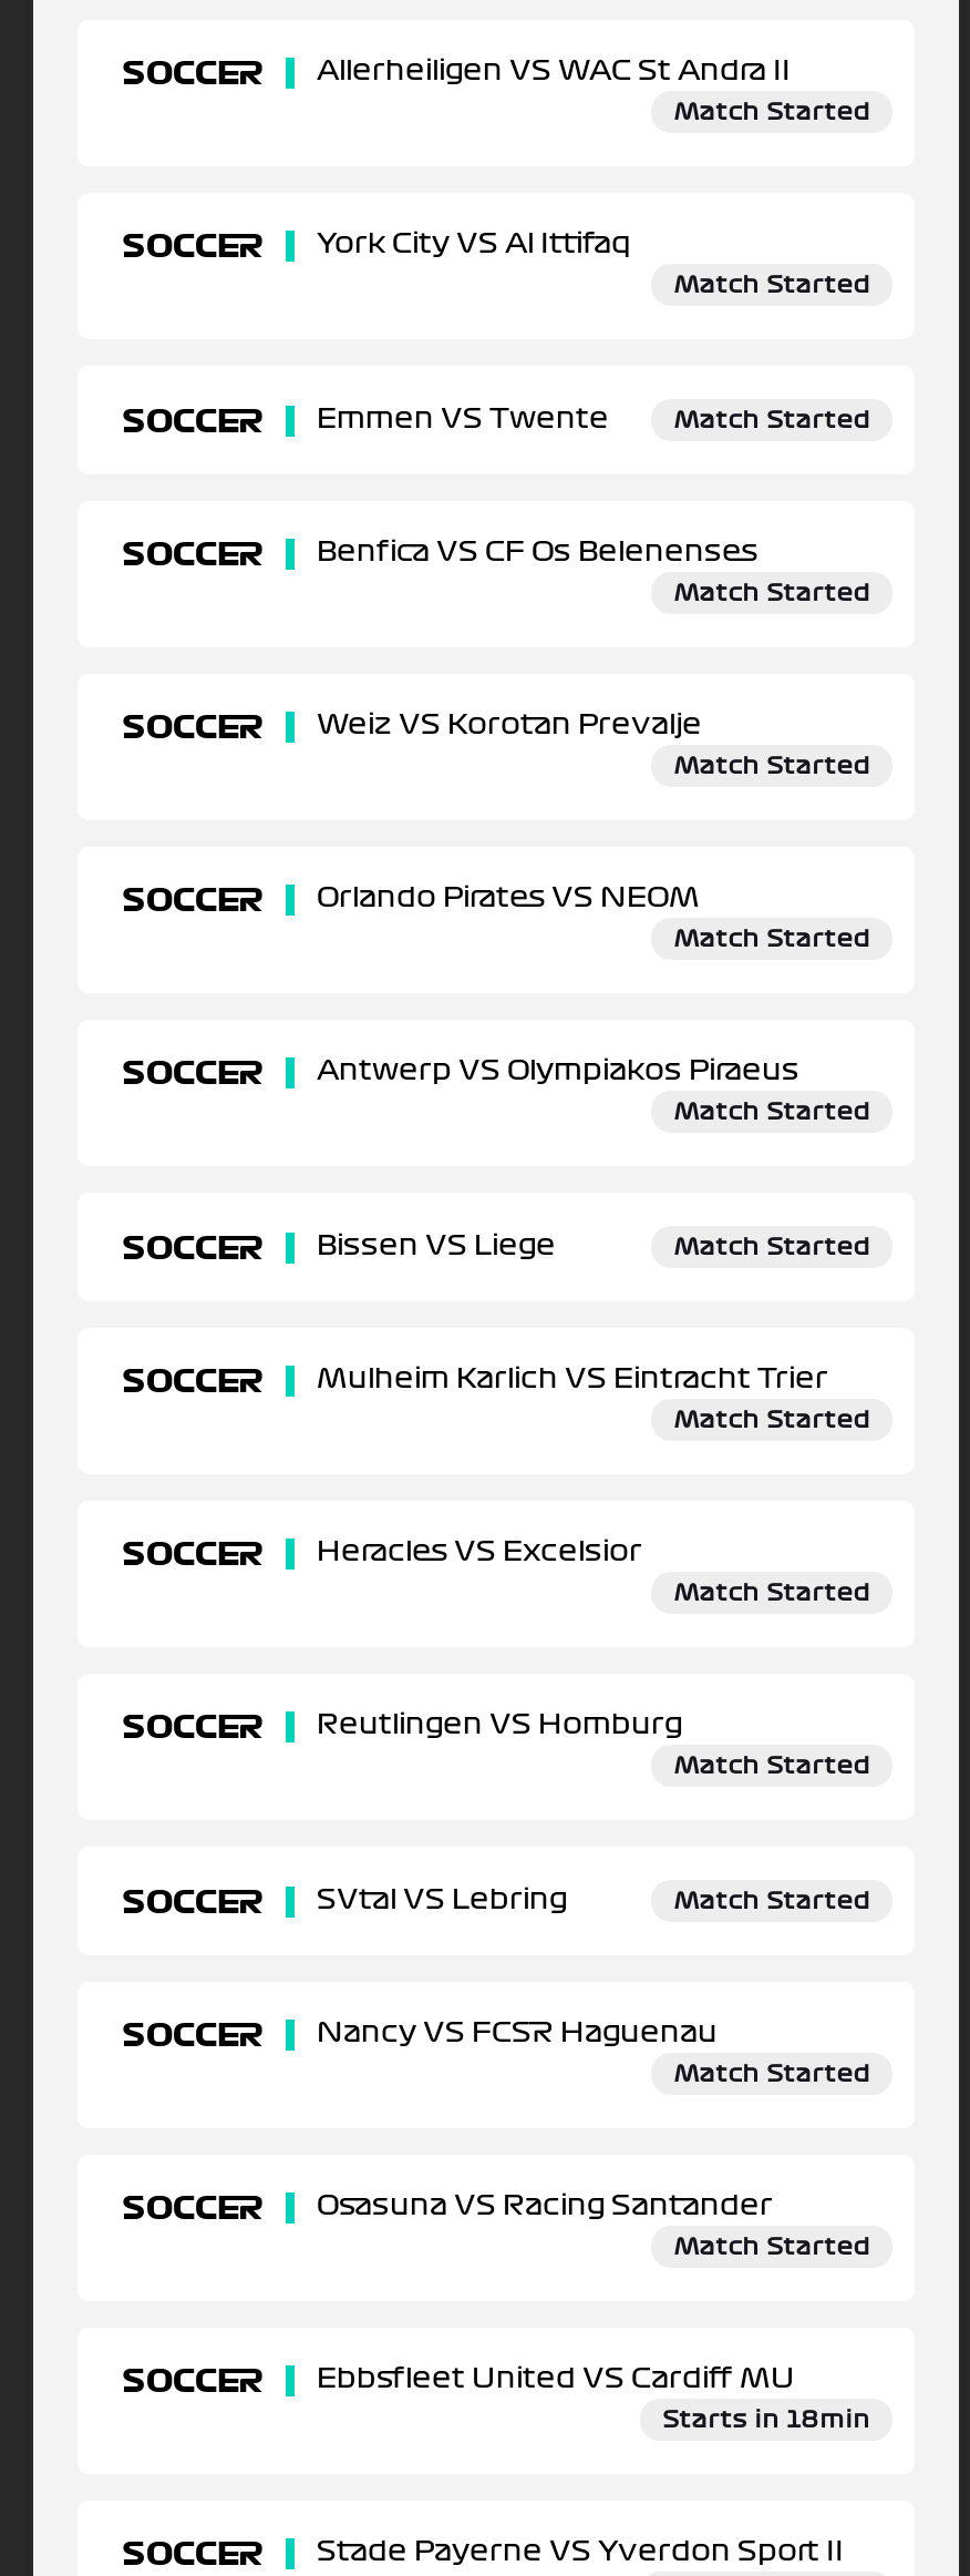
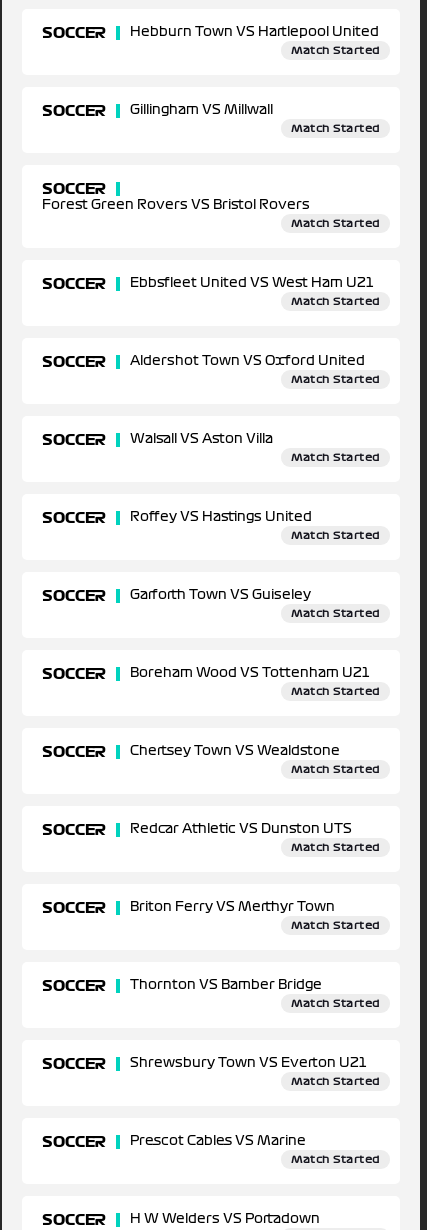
[317,58,791,84] Allerheiligen VS WAC St Andra II -> [130,26,379,38] Hebburn Town VS Hartlepool United
[317,231,631,257] York City VS Al Ittifaq -> [130,104,273,116] Gillingham VS Millwall
[317,406,609,432] Emmen VS Twente -> [42,199,310,211] Forest Green Rovers VS Bristol Rovers
[317,539,757,565] Benfica VS CF Os Belenenses -> [130,277,374,289] Ebbsfleet United VS West Ham U21
[317,712,702,738] Weiz VS Korotan Prevalje -> [130,355,365,367] Aldershot Town VS Oxford United
[317,885,700,911] Orlando Pirates VS NEOM -> [130,433,273,445] Walsall VS Aston Villa
[317,1057,799,1084] Antwerp VS Olympiakos Piraeus -> [130,511,312,523] Roffey VS Hastings United
[317,1233,556,1259] Bissen VS Liege -> [130,589,311,601] Garforth Town VS Guiseley
[317,1366,828,1392] Mulheim Karlich VS Eintracht Trier -> [130,667,370,679] Boreham Wood VS Tottenham U21
[317,1539,642,1565] Heracles VS Excelsior -> [130,745,340,757] Chertsey Town VS Wealdstone
[317,1711,682,1738] Reutlingen VS Homburg -> [130,823,352,835] Redcar Athletic VS Dunston UTS
[317,1887,567,1913] SVtal VS Lebring -> [130,901,335,913] Briton Ferry VS Merthyr Town
[317,2020,718,2046] Nancy VS FCSR Haguenau -> [130,979,322,991] Thornton VS Bamber Bridge
[317,2192,773,2219] Osasuna VS Racing Santander -> [130,1057,367,1069] Shrewsbury Town VS Everton U21
[317,2365,795,2392] Ebbsfleet United VS Cardiff MU -> [130,1135,306,1147] Prescot Cables VS Marine
[663,2408,870,2432] Starts in 18min -> [291,1154,380,1165] Match Started
[317,2538,844,2565] Stade Payerne VS Yverdon Sport II -> [130,1213,320,1225] H W Welders VS Portadown

